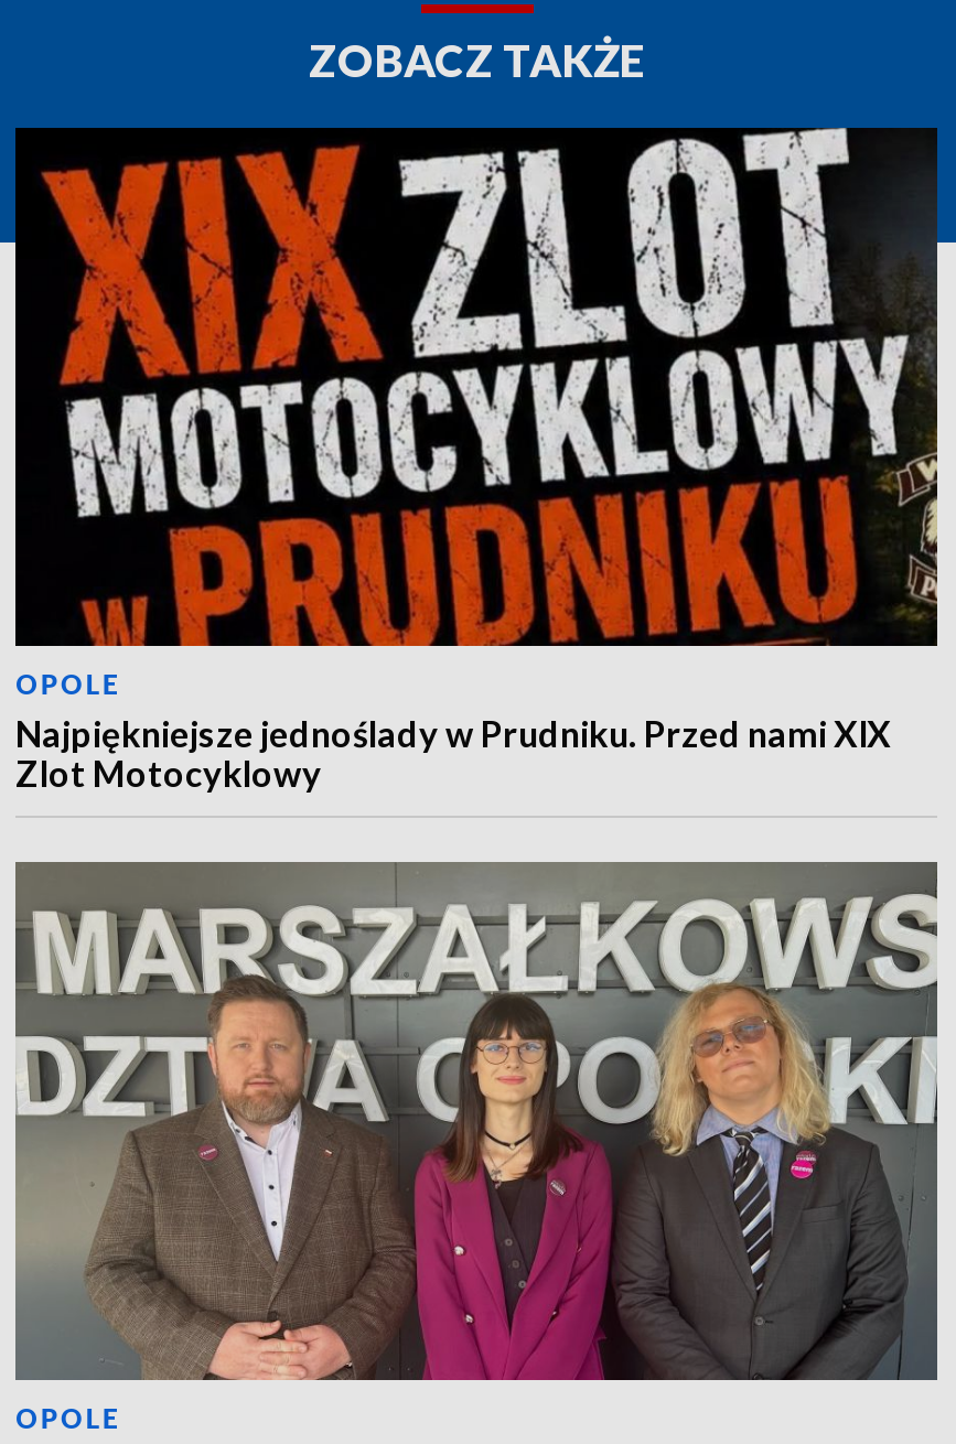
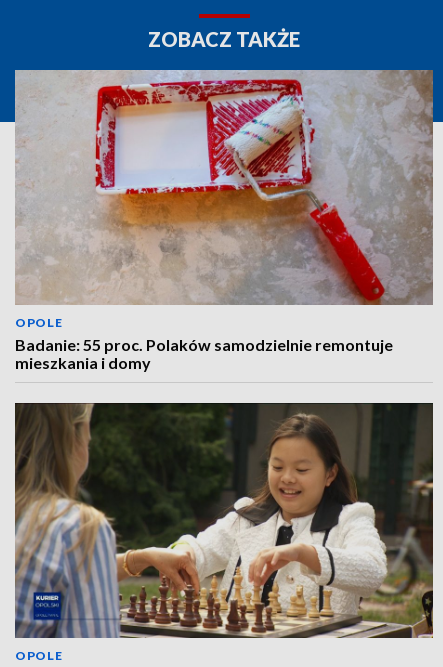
[13,126,939,794] [image] | Najpiękniejsze jednoślady w Prudniku. Przed nami XIX | Zlot Motocyklowy -> [14,69,434,372] [image] | Badanie: 55 proc. Polaków samodzielnie remontuje | mieszkania i domy
[15,862,937,1382] [image] -> [14,402,434,639] [image]

